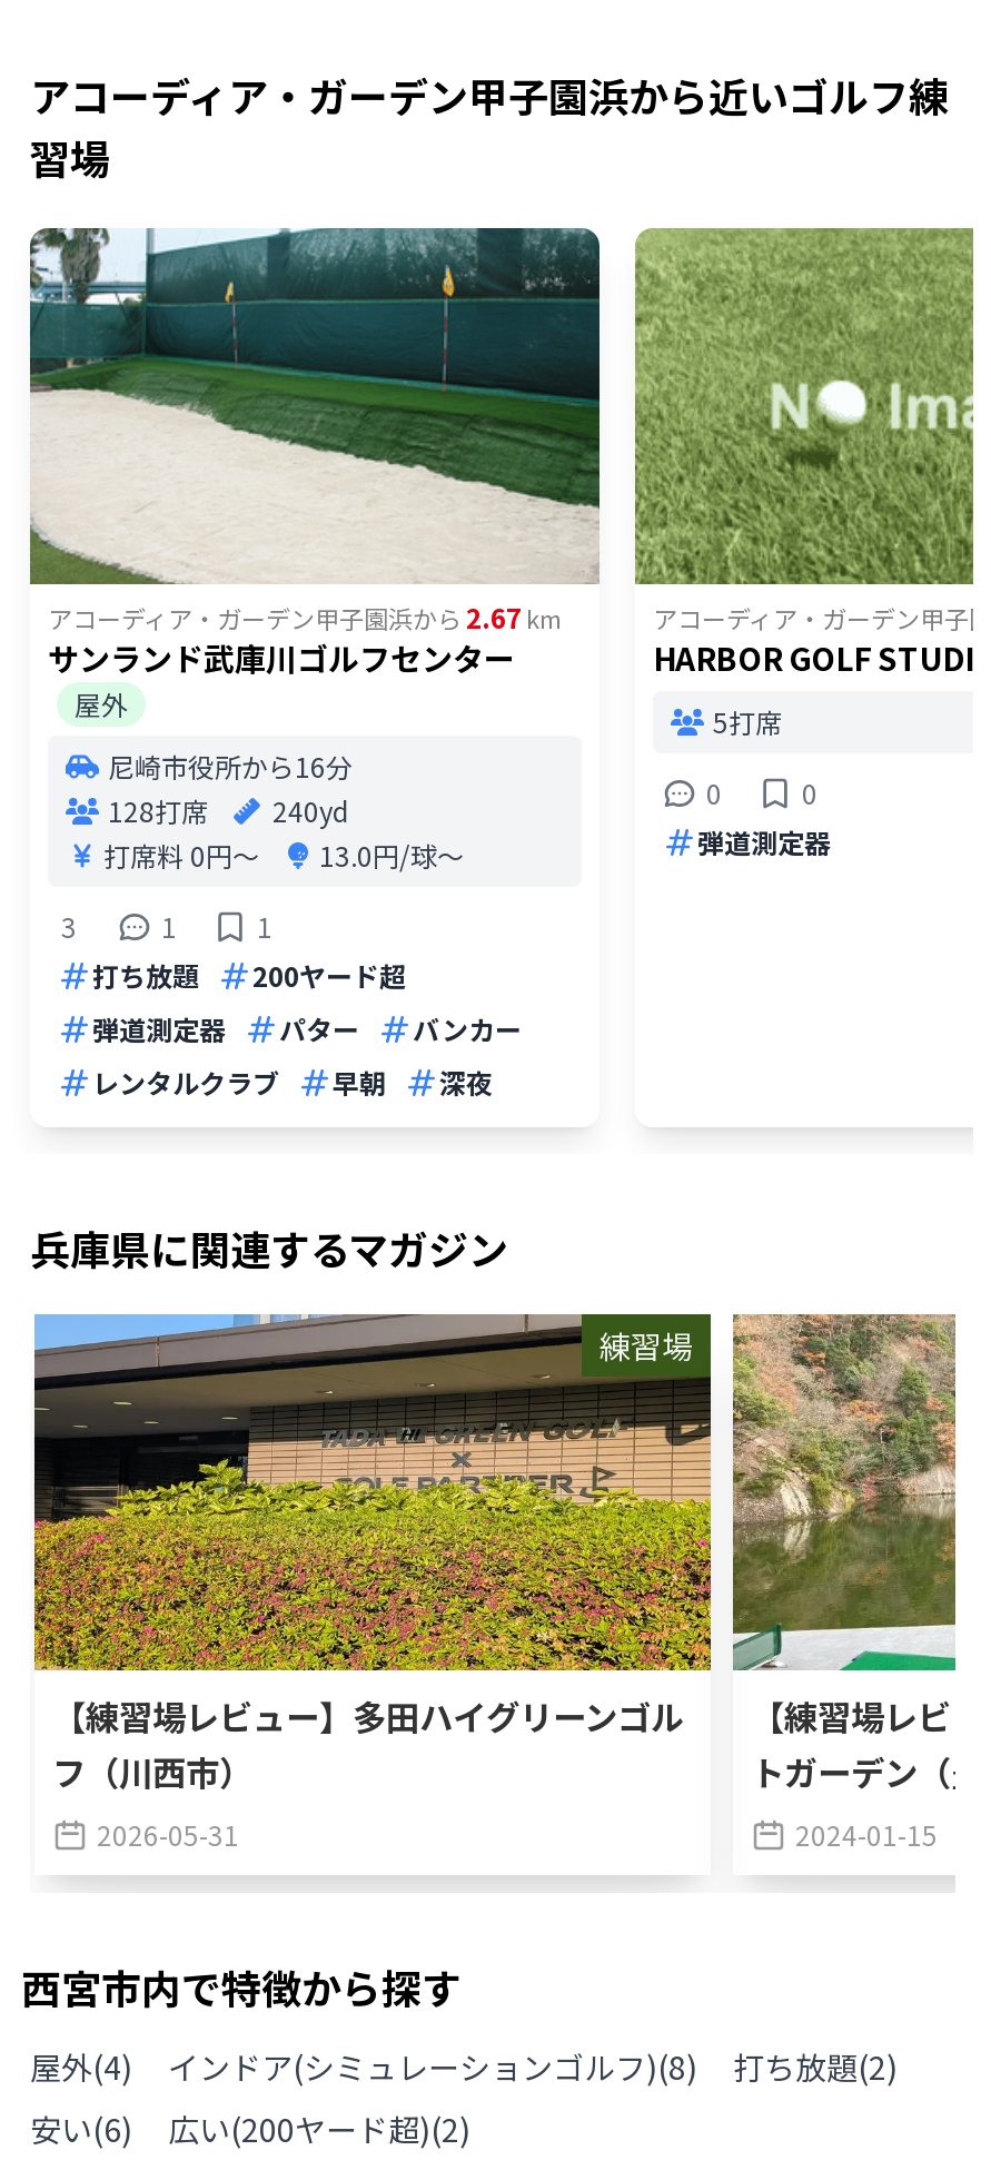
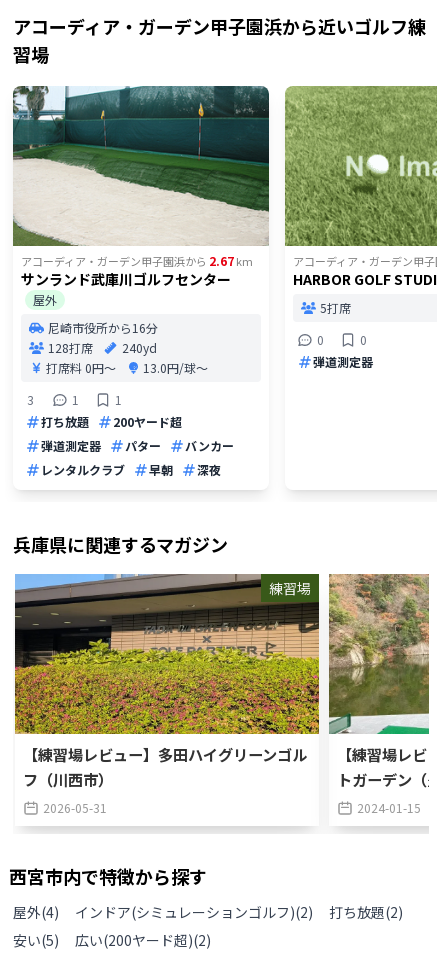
[168,2044,697,2089] インドア(シミュレーションゴルフ)(8) -> [75,902,313,922] インドア(シミュレーションゴルフ)(2)
[30,2107,470,2151] 安い(6) 広い(200ヤード超)(2) -> [13,930,211,950] 安い(5) 広い(200ヤード超)(2)

